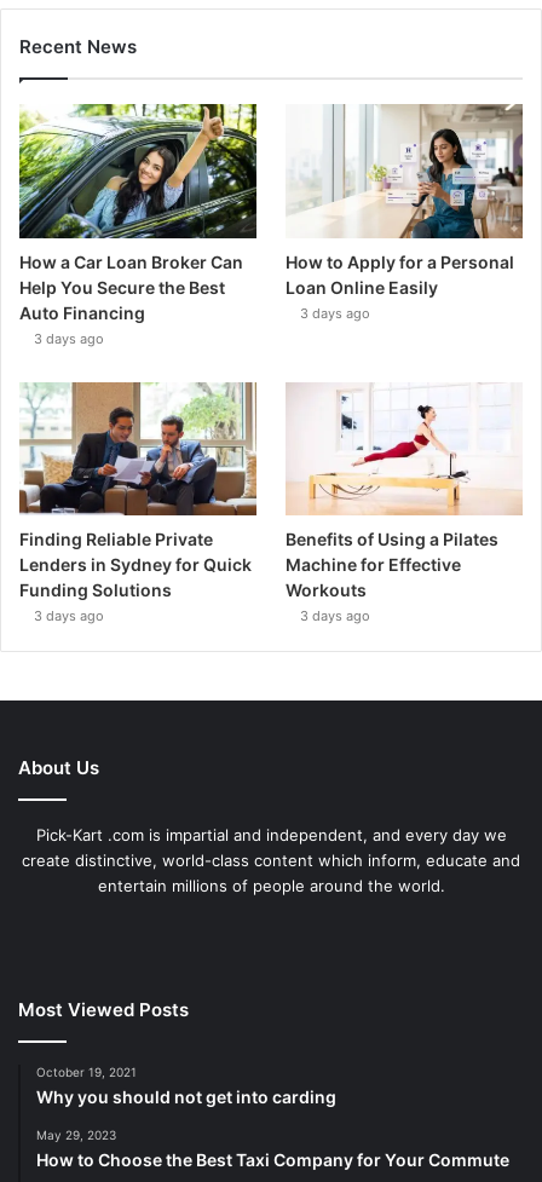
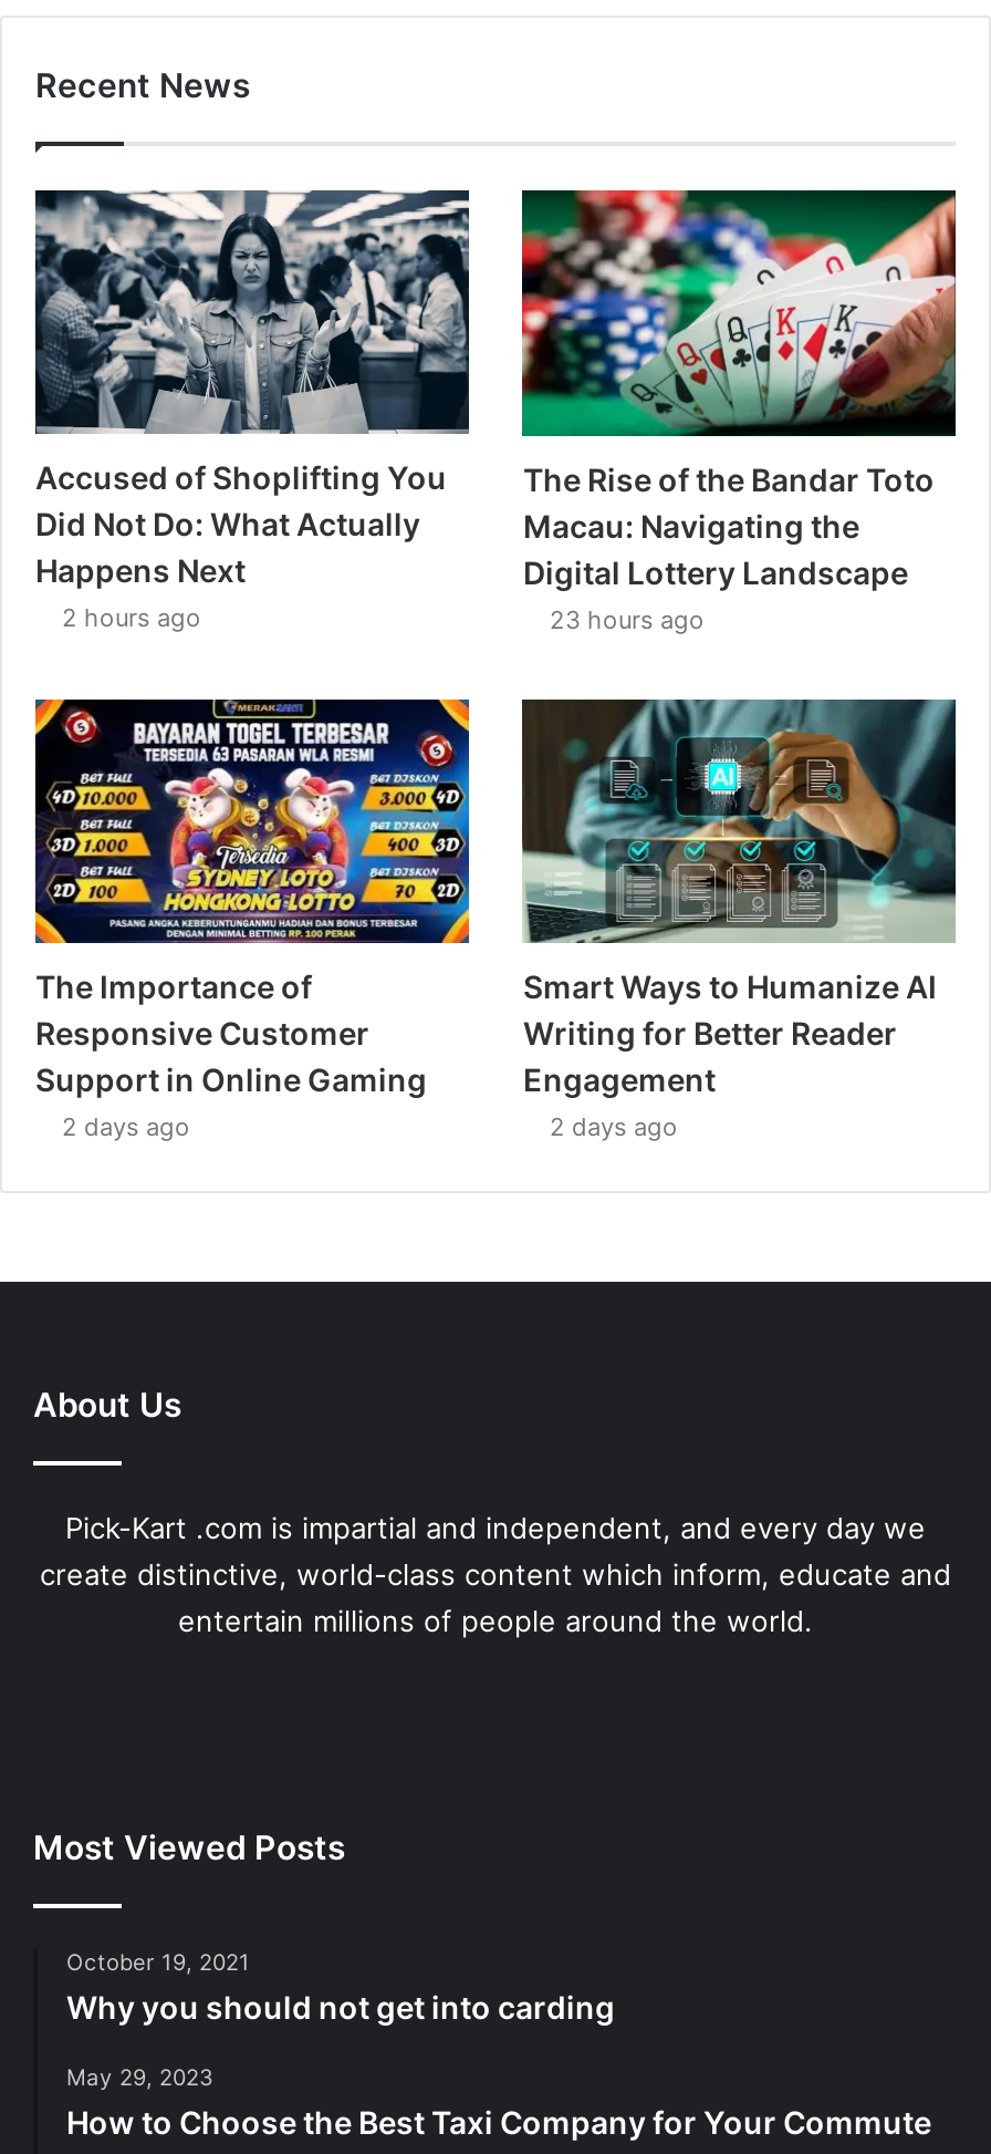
[18,103,258,347] [image] | How a Car Loan Broker Can | Help You Secure the Best | Auto Financing | 3 days ago -> [33,188,471,634] [image] | Accused of Shoplifting You | Did Not Do: What Actually | Happens Next | 2 hours ago
[286,103,524,321] [image] | How to Apply for a Personal | Loan Online Easily | 3 days ago -> [520,188,958,634] [image] | The Rise of the Bandar Toto | Macau: Navigating the | Digital Lottery Landscape | 23 hours ago
[18,381,258,624] [image] | Finding Reliable Private | Lenders in Sydney for Quick | Funding Solutions | 3 days ago -> [33,697,471,1142] [image] | The Importance of | Responsive Customer | Support in Online Gaming | 2 days ago
[286,382,523,624] [image] | Benefits of Using a Pilates | Machine for Effective | Workouts | 3 days ago -> [520,697,958,1142] [image] | Smart Ways to Humanize AI | Writing for Better Reader | Engagement | 2 days ago

